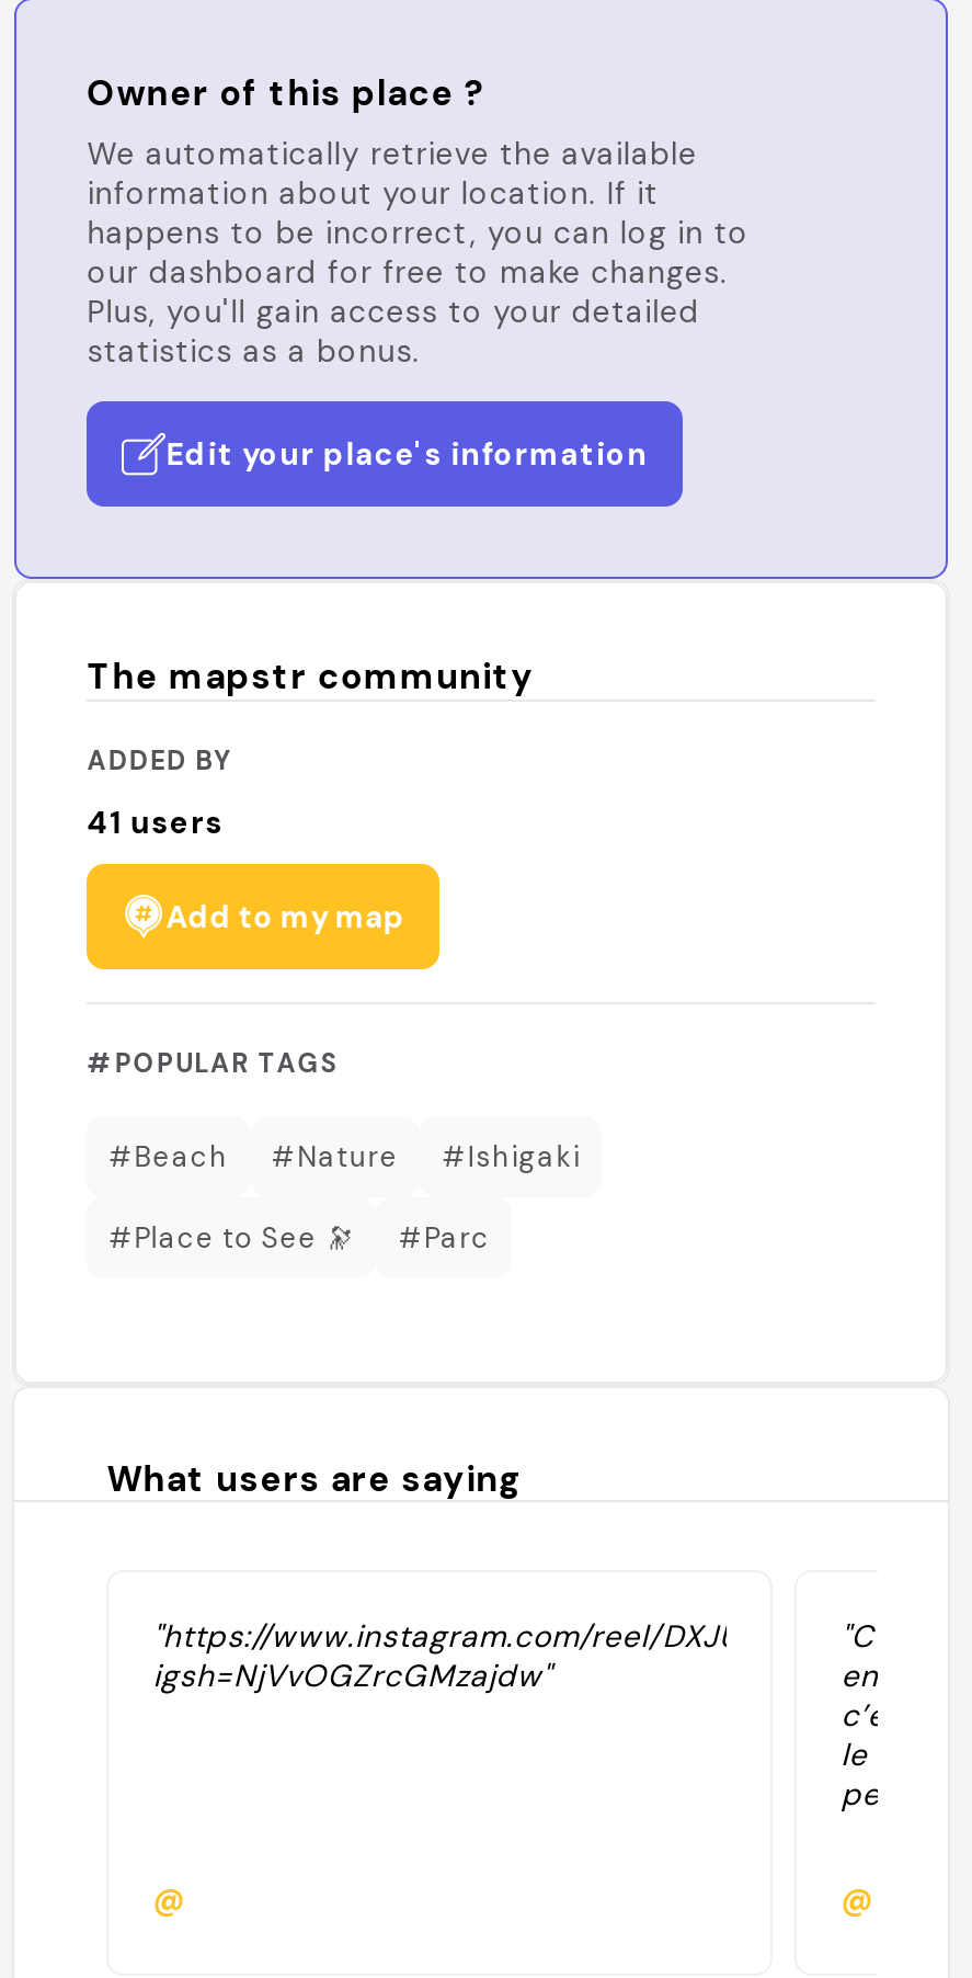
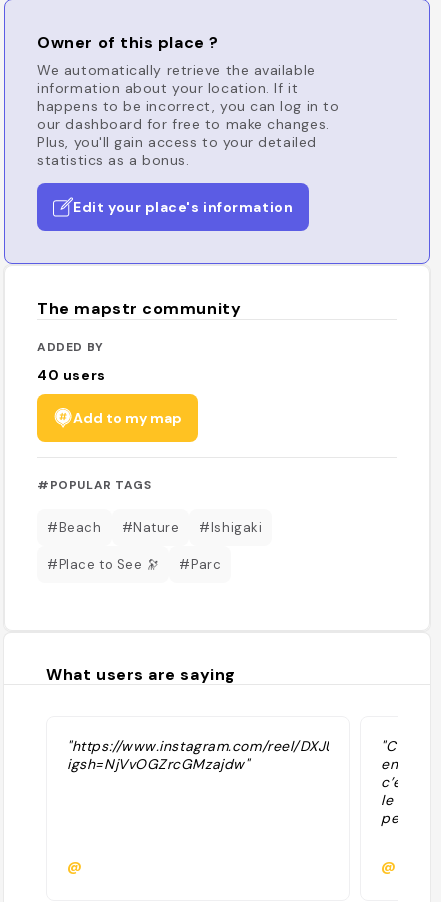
[87,802,224,841] 41 users -> [37,365,106,383] 40 users

